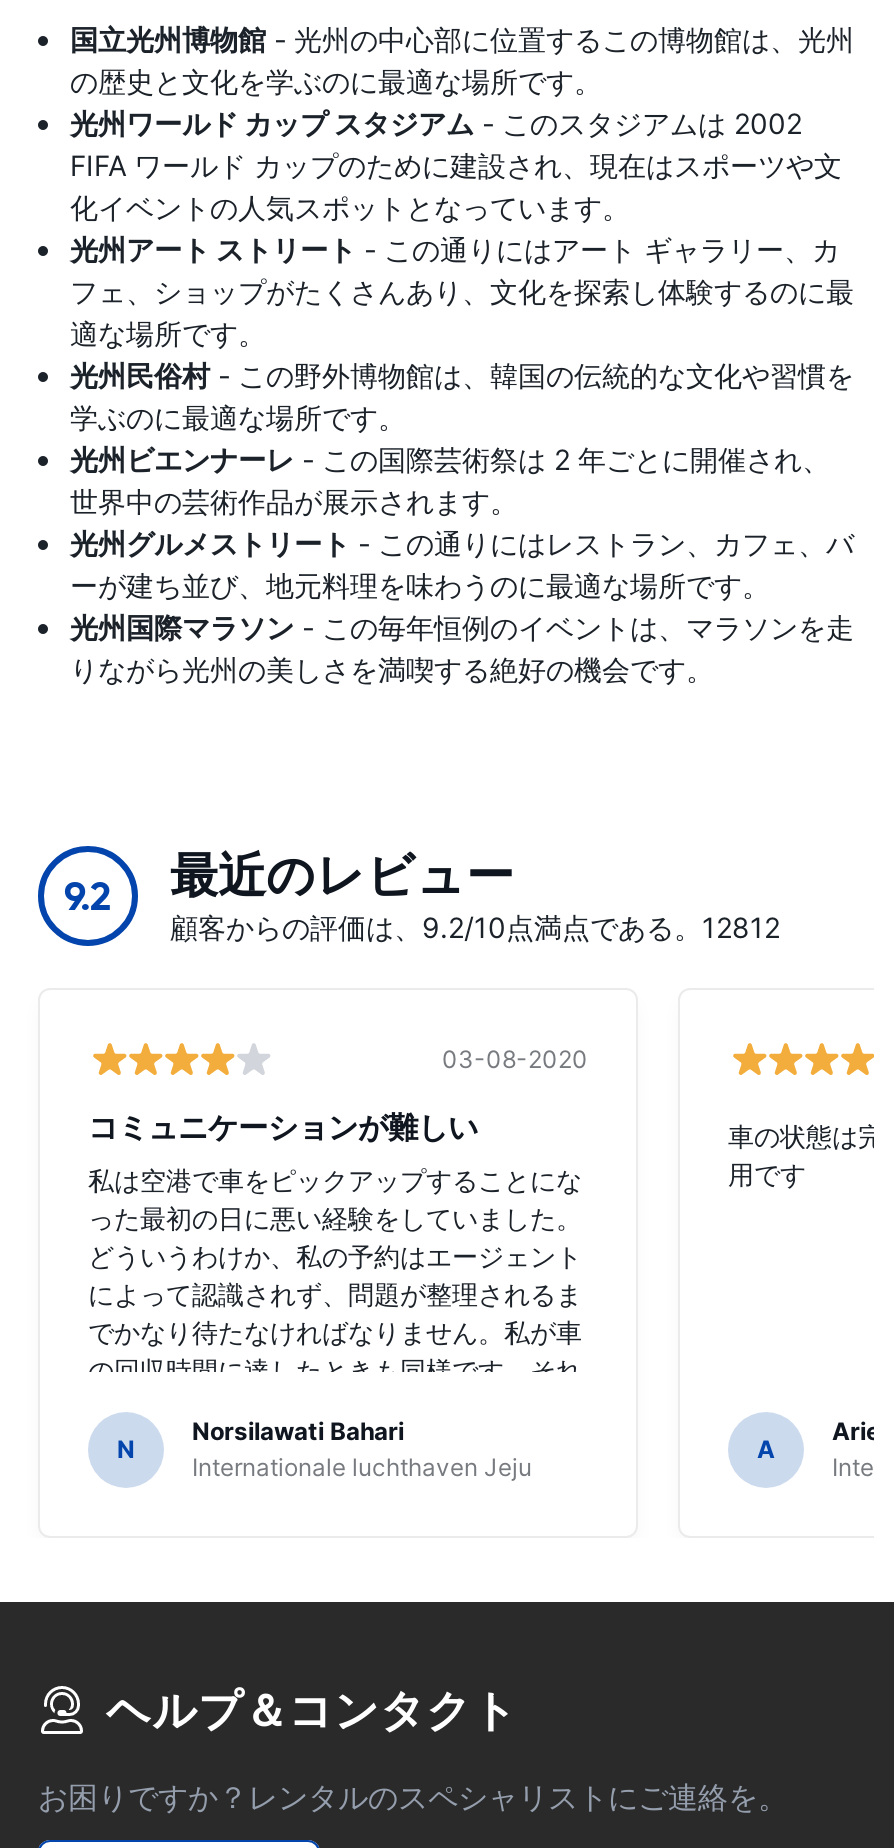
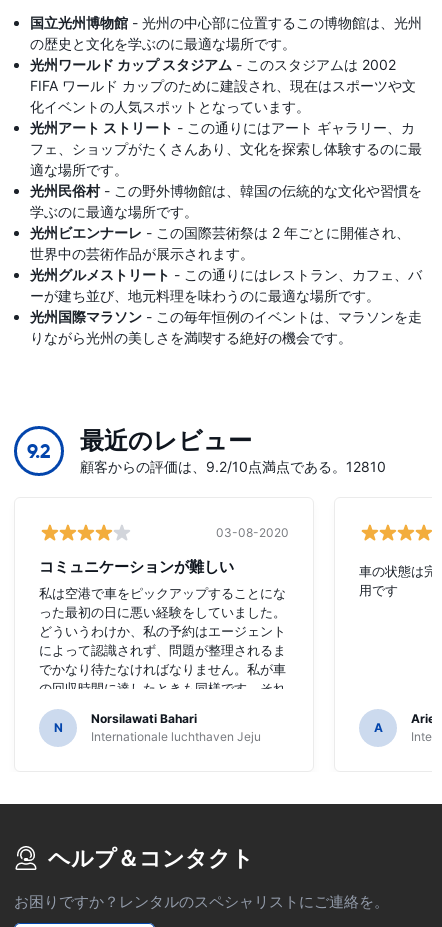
[170,909,780,943] 顧客からの評価は、9.2/10点満点である。12812 -> [80,458,386,475] 顧客からの評価は、9.2/10点満点である。12810

